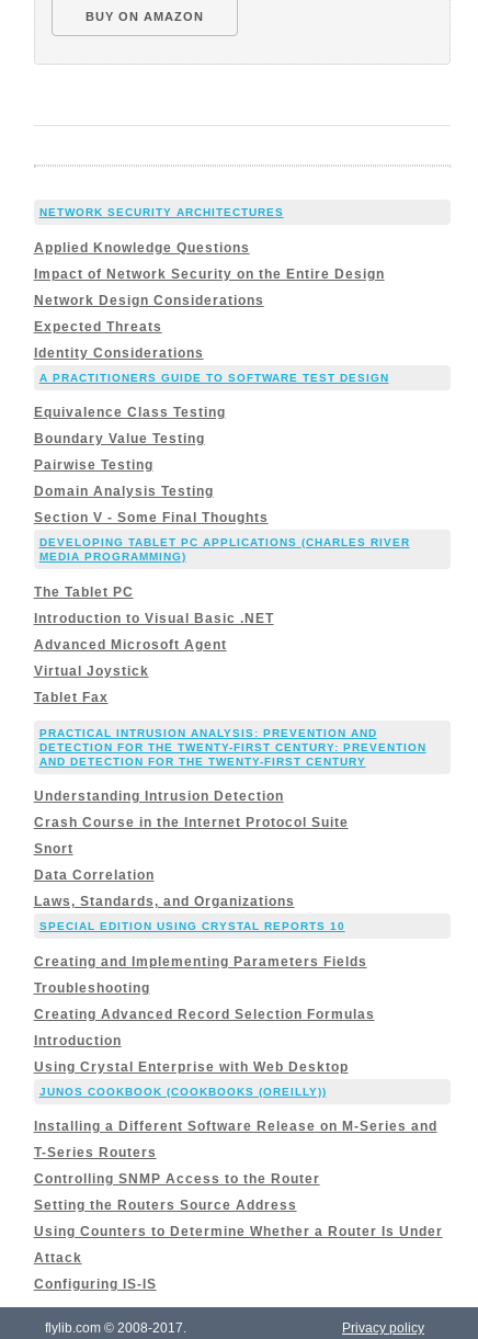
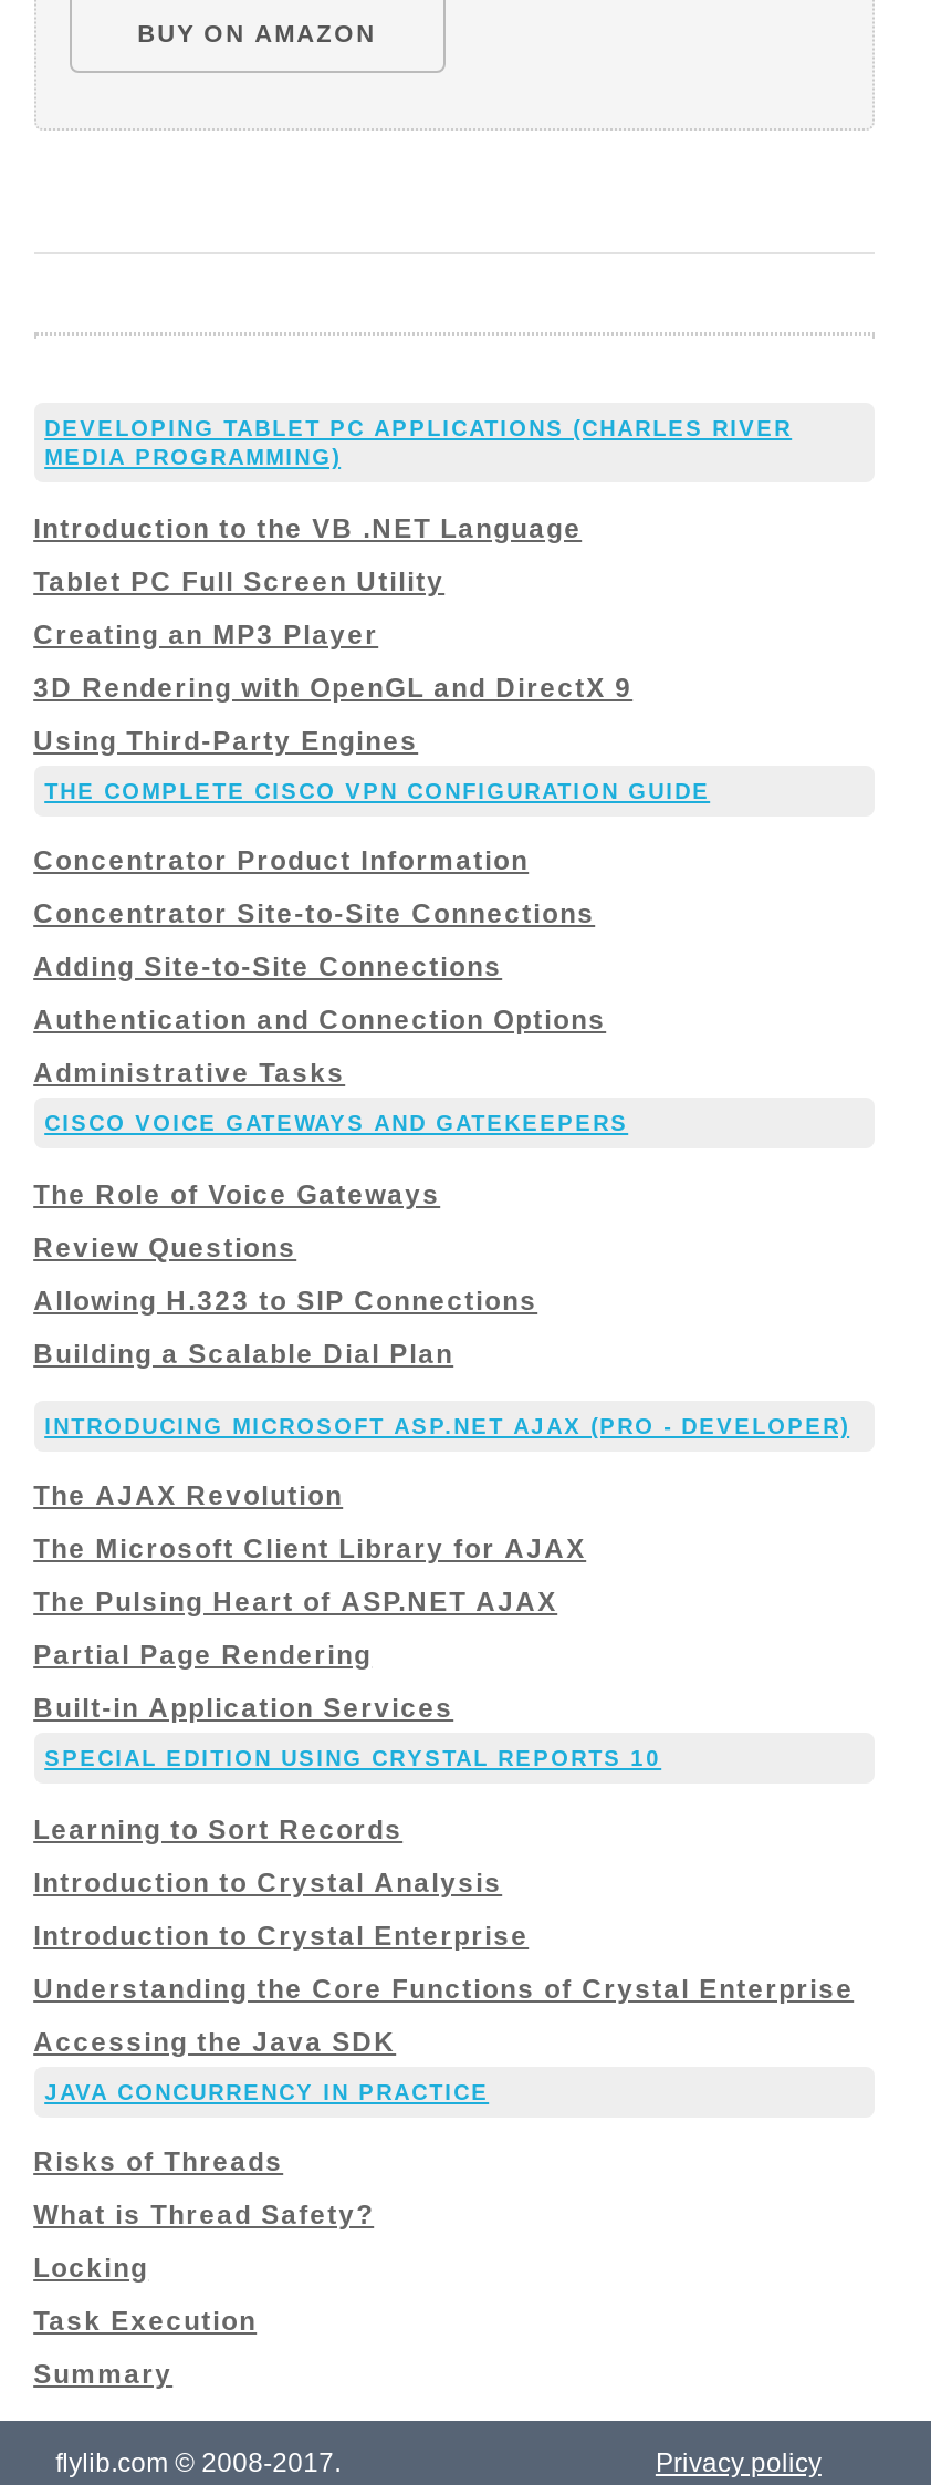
[34,206,389,526] NETWORK SECURITY ARCHITECTURES | Applied Knowledge Questions | Impact of Network Security on the Entire Design | Network Design Considerations | Expected Threats | Identity Considerations | A PRACTITIONERS GUIDE TO SOFTWARE TEST DESIGN | Equivalence Class Testing | Boundary Value Testing | Pairwise Testing | Domain Analysis Testing | Section V - Some Final Thoughts -> none
moved [39,537,410,563] -> [44,417,792,470]: DEVELOPING TABLET PC APPLICATIONS (CHARLES RIVER | MEDIA PROGRAMMING)
[34,584,426,909] The Tablet PC | Introduction to Visual Basic .NET | Advanced Microsoft Agent | Virtual Joystick | Tablet Fax | PRACTICAL INTRUSION ANALYSIS: PREVENTION AND | DETECTION FOR THE TWENTY-FIRST CENTURY: PREVENTION | AND DETECTION FOR THE TWENTY-FIRST CENTURY | Understanding Intrusion Detection | Crash Course in the Internet Protocol Suite | Snort | Data Correlation | Laws, Standards, and Organizations -> [33,513,849,1724] Introduction to the VB .NET Language | Tablet PC Full Screen Utility | Creating an MP3 Player | 3D Rendering with OpenGL and DirectX 9 | Using Third-Party Engines | THE COMPLETE CISCO VPN CONFIGURATION GUIDE | Concentrator Product Information | Concentrator Site-to-Site Connections | Adding Site-to-Site Connections | Authentication and Connection Options | Administrative Tasks | CISCO VOICE GATEWAYS AND GATEKEEPERS | The Role of Voice Gateways | Review Questions | Allowing H.323 to SIP Connections | Building a Scalable Dial Plan | INTRODUCING MICROSOFT ASP.NET AJAX (PRO - DEVELOPER) | The AJAX Revolution | The Microsoft Client Library for AJAX | The Pulsing Heart of ASP.NET AJAX | Partial Page Rendering | Built-in Application Services
[34,954,442,1292] Creating and Implementing Parameters Fields | Troubleshooting | Creating Advanced Record Selection Formulas | Introduction | Using Crystal Enterprise with Web Desktop | JUNOS COOKBOOK (COOKBOOKS (OREILLY)) | Installing a Different Software Release on M-Series and | T-Series Routers | Controlling SNMP Access to the Router | Setting the Routers Source Address | Using Counters to Determine Whether a Router Is Under | Attack | Configuring IS-IS -> [33,1814,854,2391] Learning to Sort Records | Introduction to Crystal Analysis | Introduction to Crystal Enterprise | Understanding the Core Functions of Crystal Enterprise | Accessing the Java SDK | JAVA CONCURRENCY IN PRACTICE | Risks of Threads | What is Thread Safety? | Locking | Task Execution | Summary

